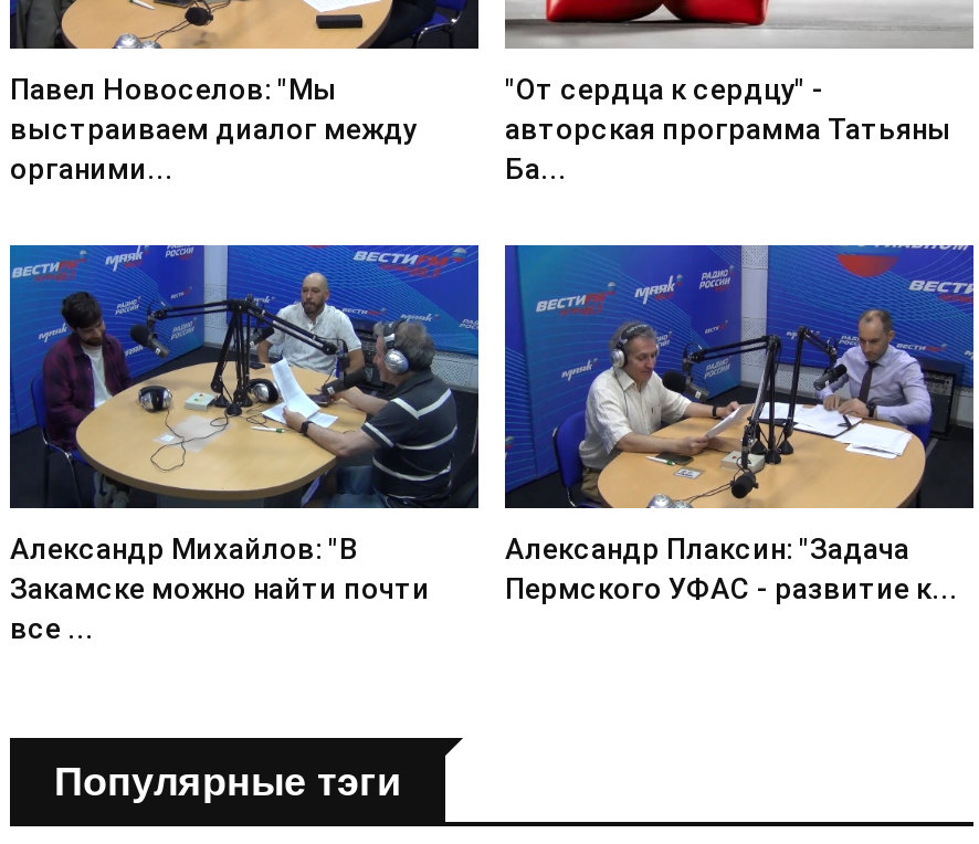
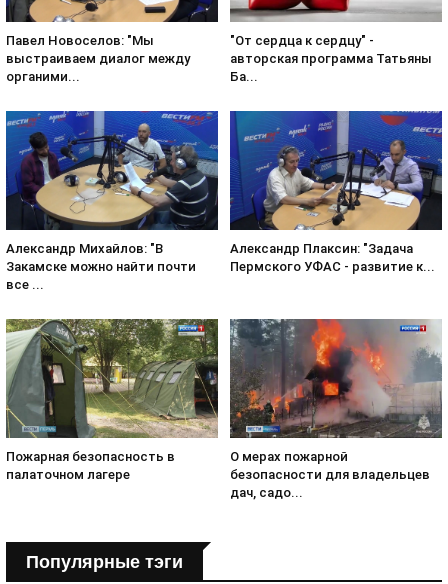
none -> [5,318,219,482] [image] | Пожарная безопасность в | палаточном лагере
none -> [230,318,442,500] [image] | О мерах пожарной | безопасности для владельцев | дач, садо...

